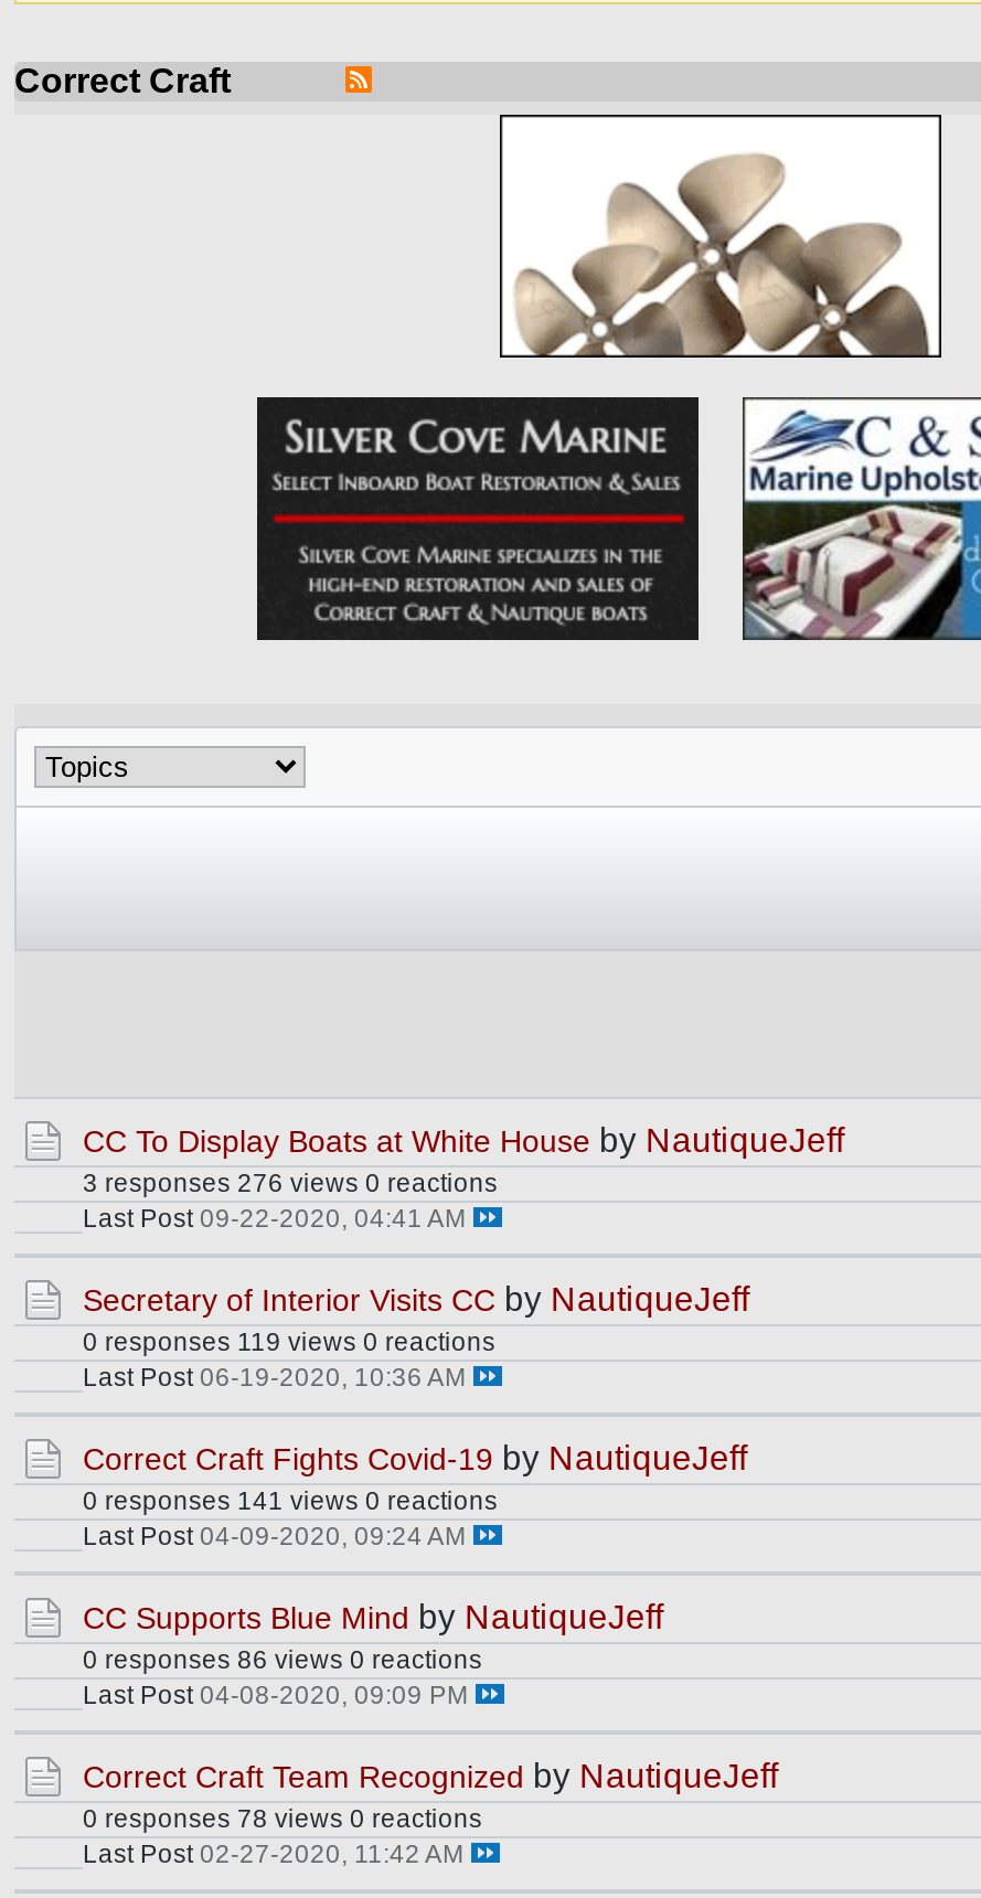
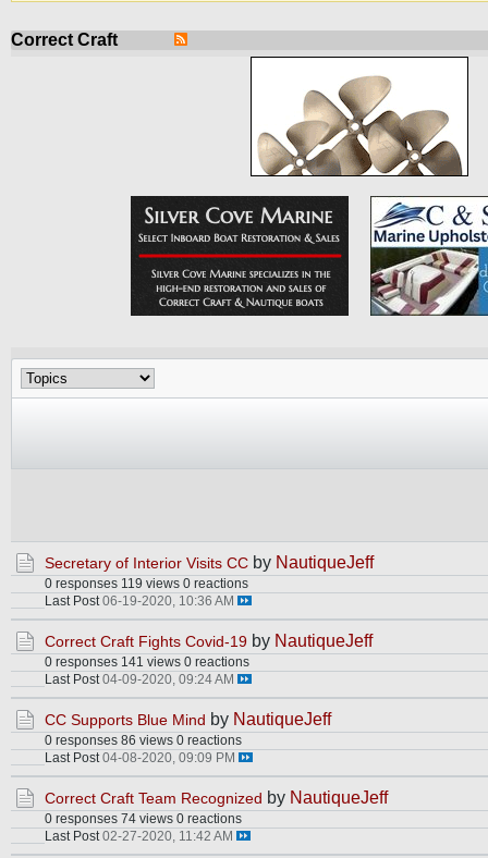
[83,1121,844,1231] CC To Display Boats at White House by NautiqueJeff | 3 responses 276 views 0 reactions | Last Post 09-22-2020, 04:41 AM -> none
[83,1803,482,1832] 0 responses 78 views 0 reactions -> [45,811,242,825] 0 responses 74 views 0 reactions

